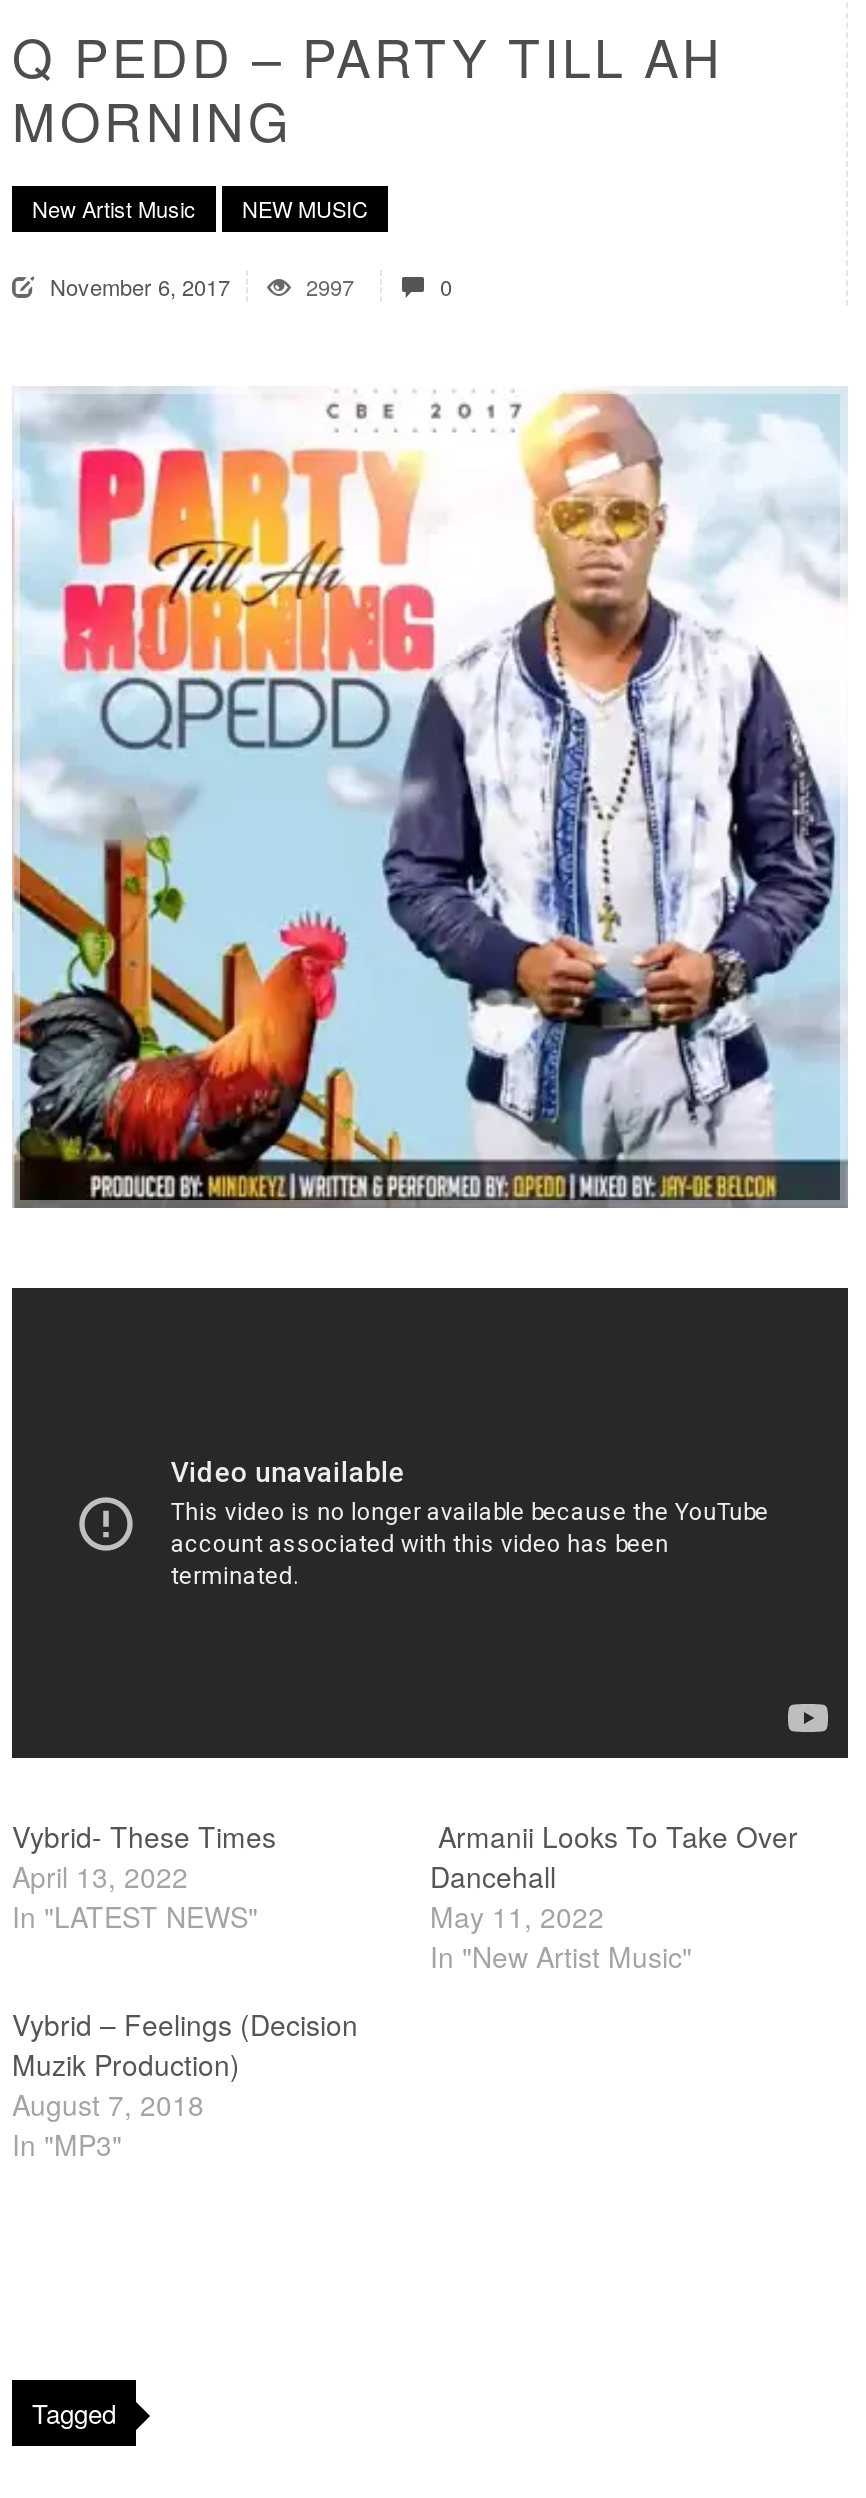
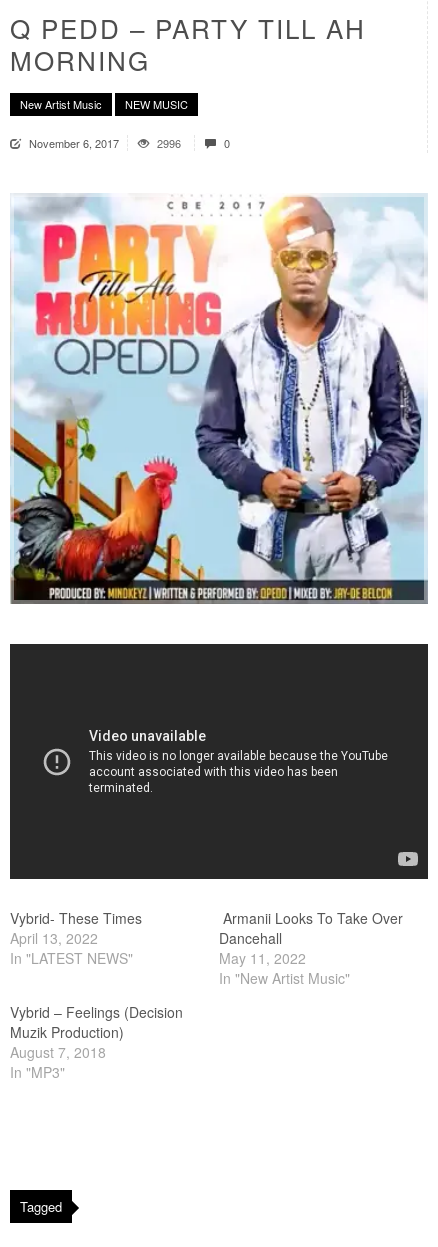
[300,270,360,302] 2997 -> [154,135,184,151] 2996

